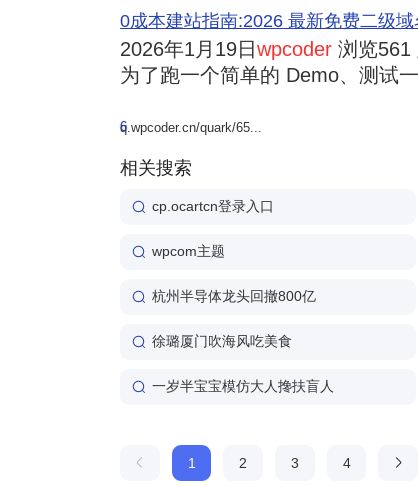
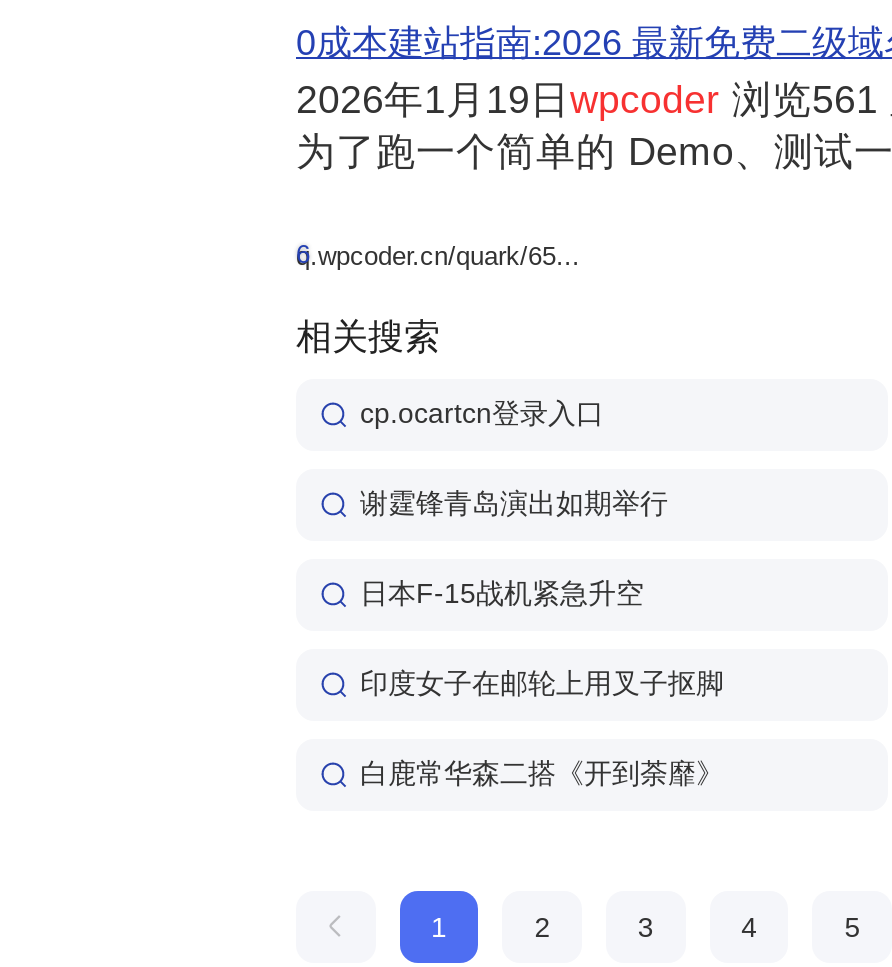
[152,243,225,259] wpcom主题 -> [360,487,668,519] 谢霆锋青岛演出如期举行
[152,288,316,304] 杭州半导体龙头回撤800亿 -> [360,577,644,609] 日本F-15战机紧急升空
[152,333,292,349] 徐璐厦门吹海风吃美食 -> [360,667,724,699] 印度女子在邮轮上用叉子抠脚
[152,378,334,394] 一岁半宝宝模仿大人搀扶盲人 -> [360,757,724,789] 白鹿常华森二搭《开到荼靡》
none -> [845,910,861,942] 5

